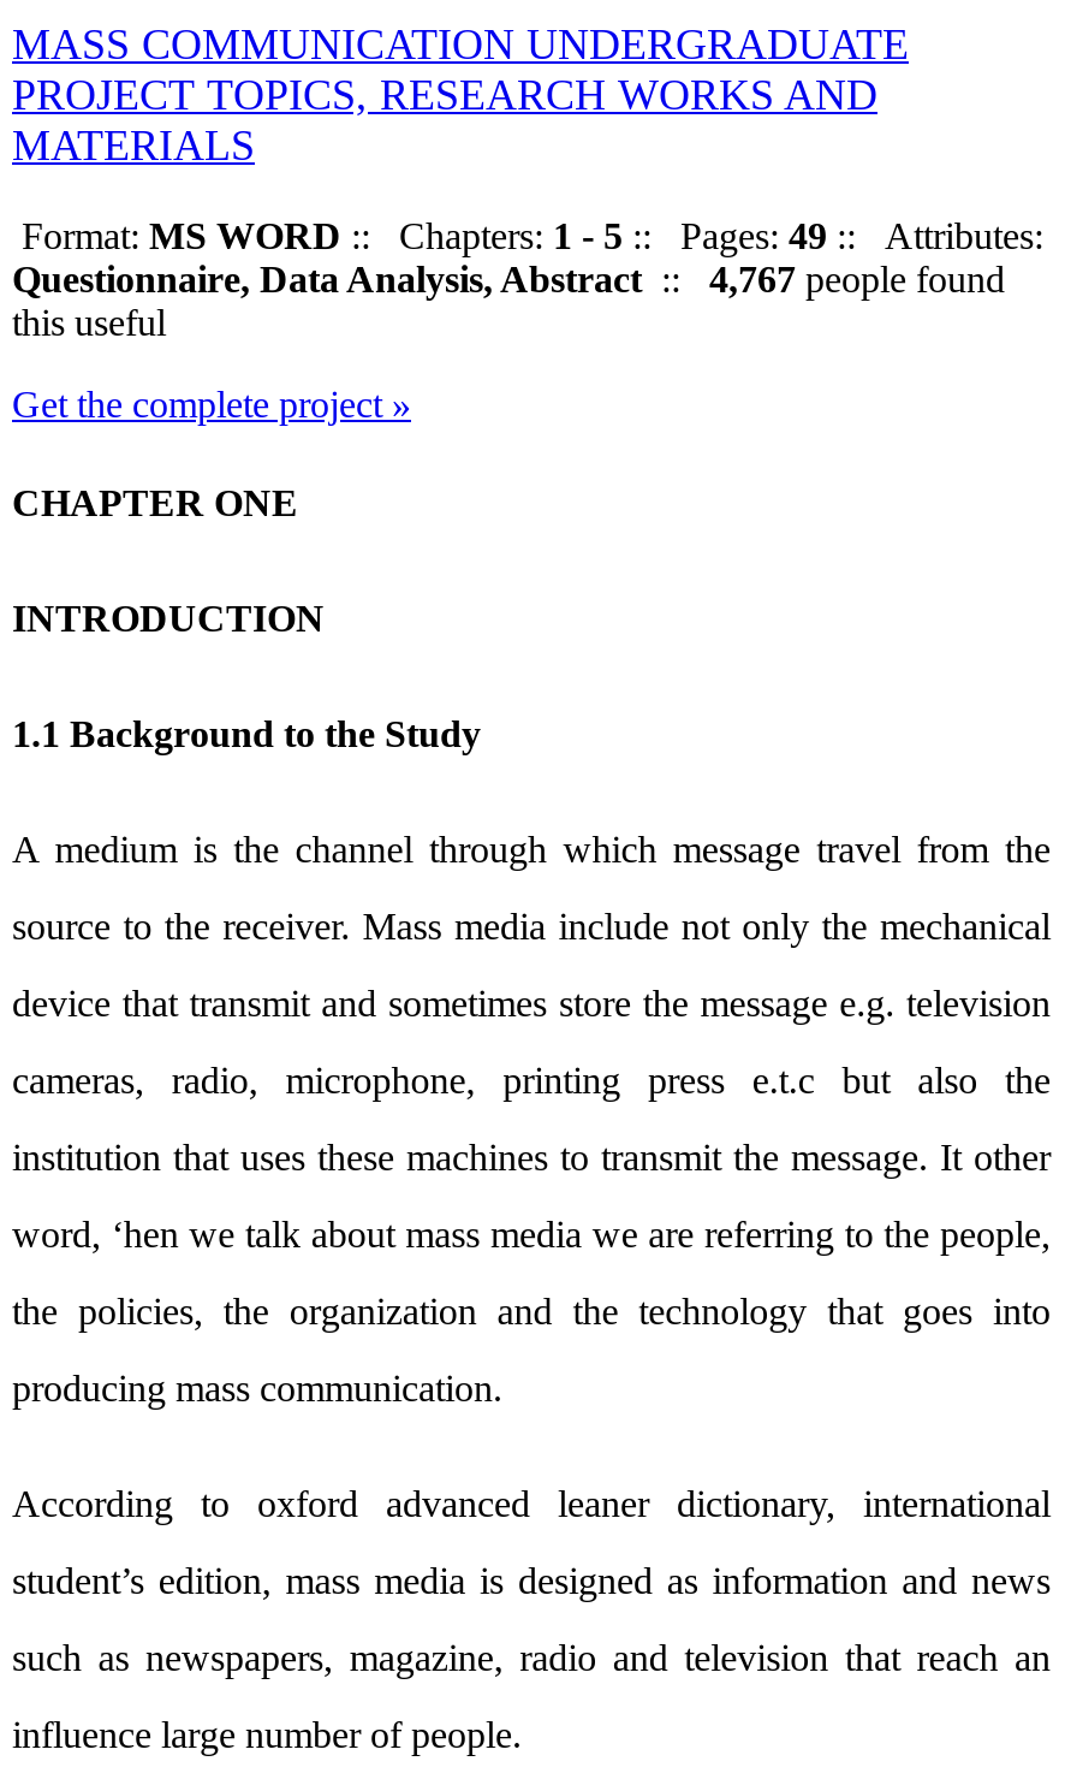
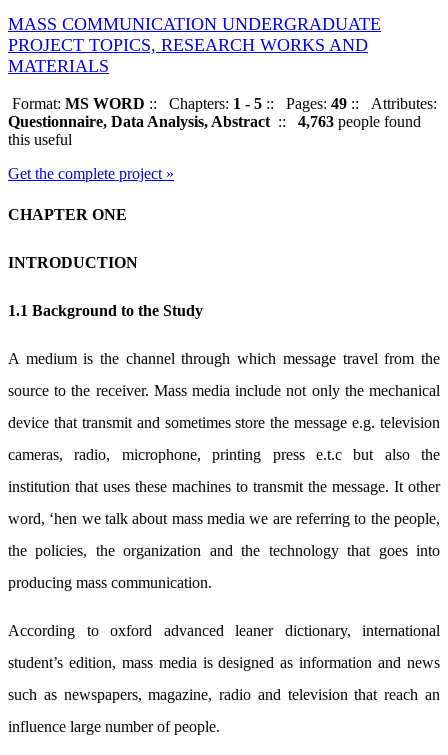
[12,260,1005,300] Questionnaire, Data Analysis, Abstract:: 4,767 people found -> [8,113,421,130] Questionnaire, Data Analysis, Abstract:: 4,763 people found

